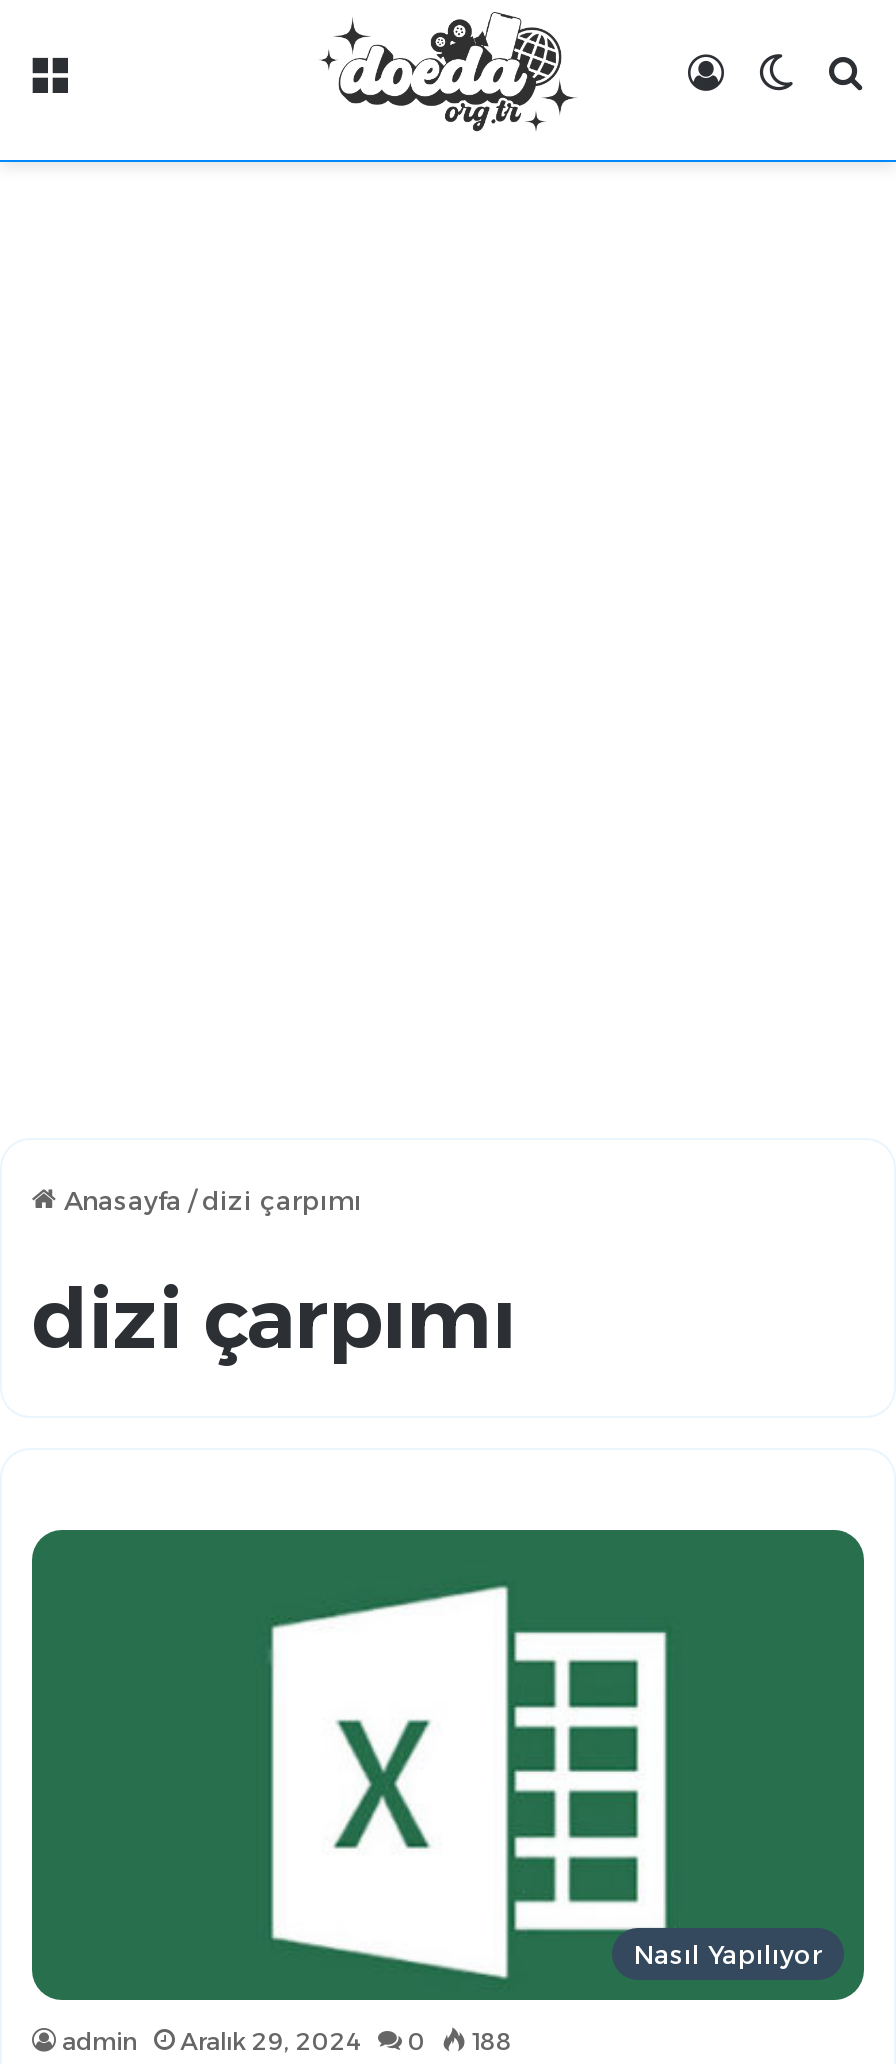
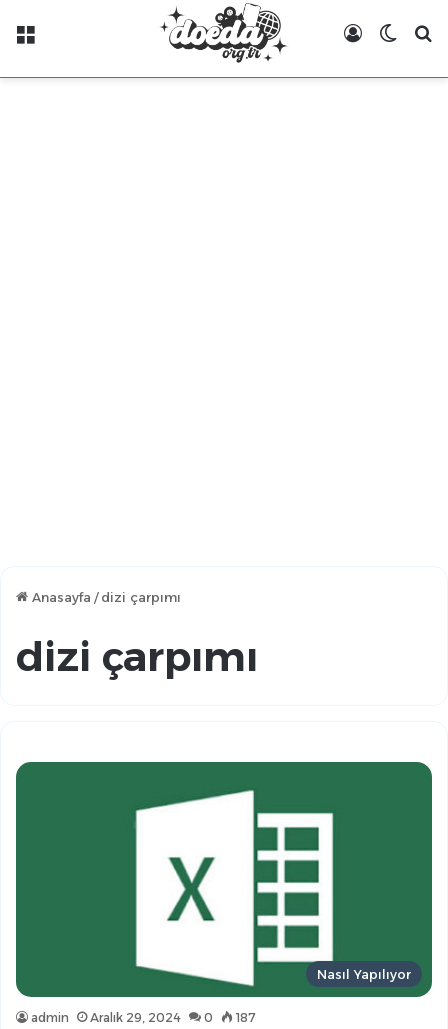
[62,2025,512,2055] admin Aralık 29, 2024 0 188 -> [31,1010,256,1025] admin Aralık 29, 2024 0 187

